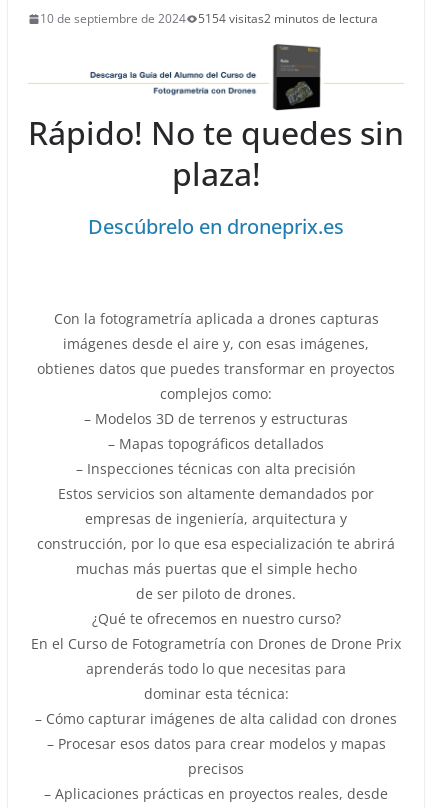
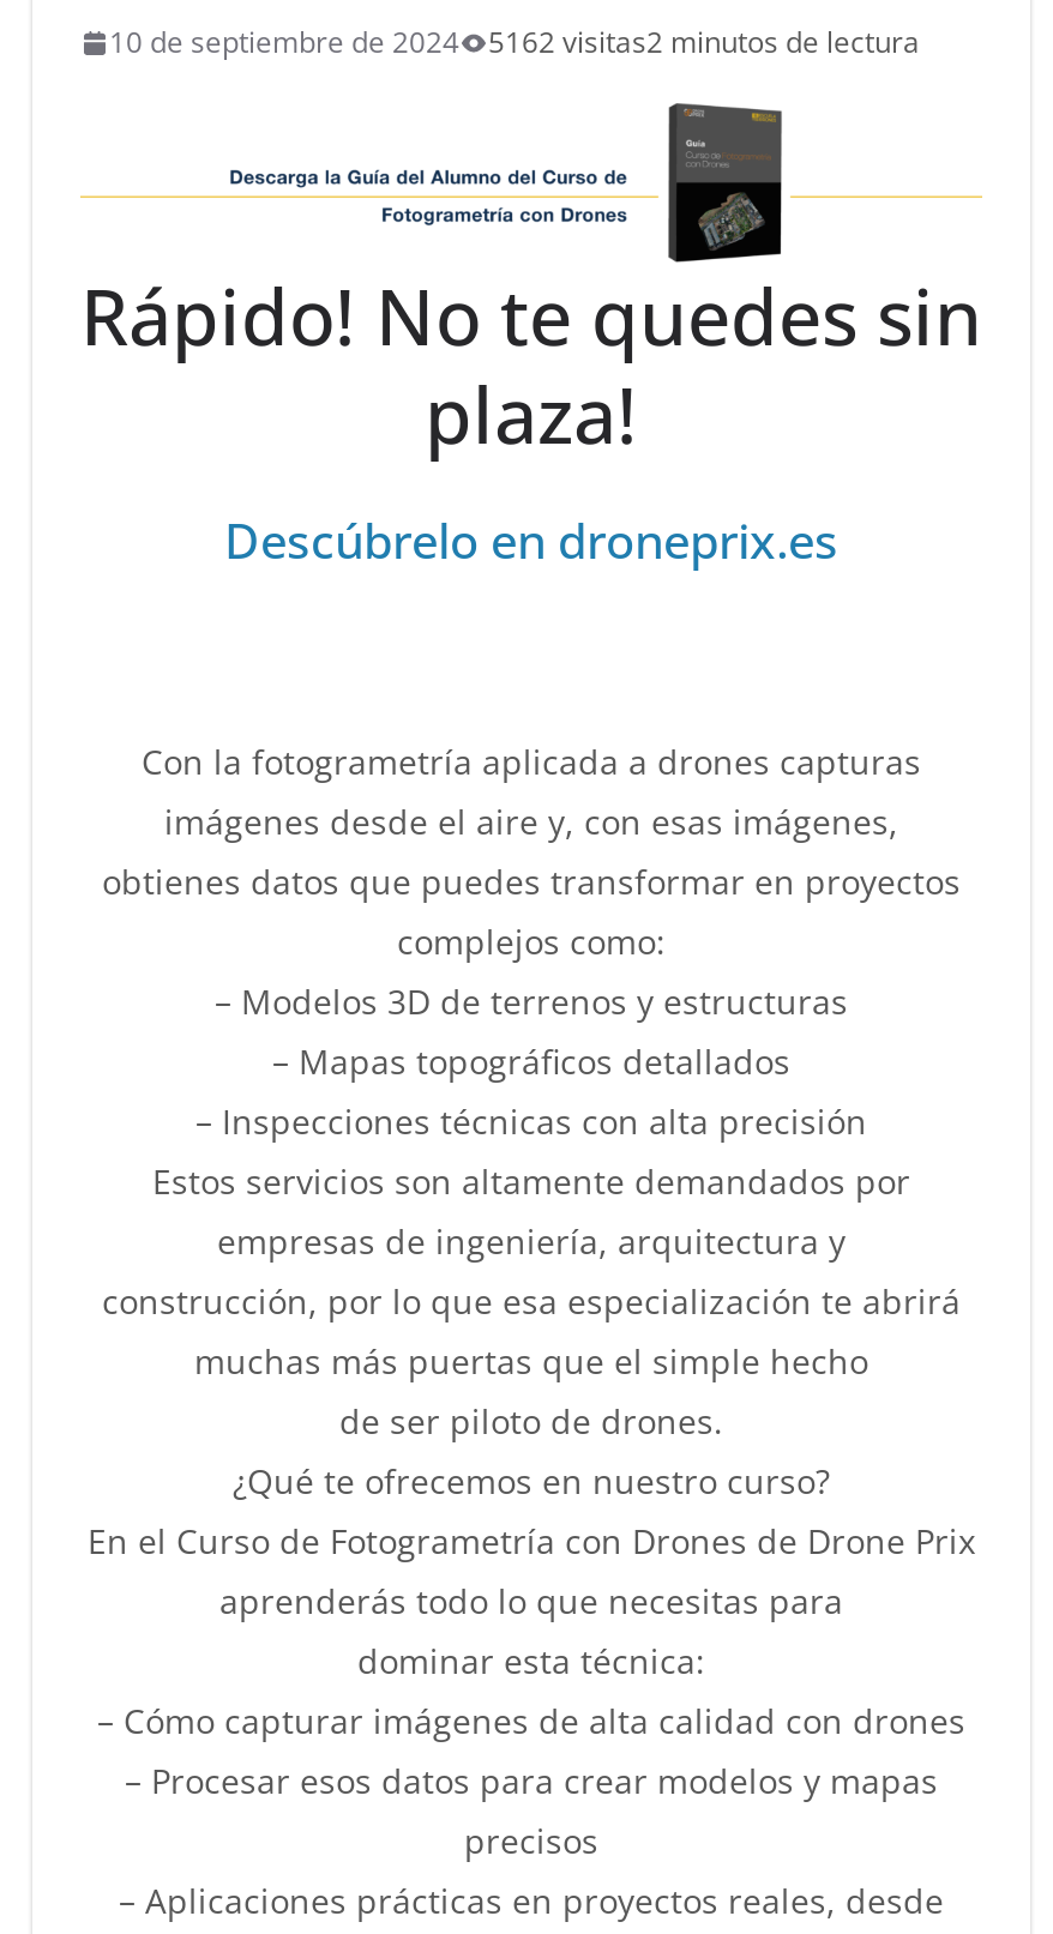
[198,10,378,27] 5154 visitas2 minutos de lectura -> [488,22,920,62] 5162 visitas2 minutos de lectura

